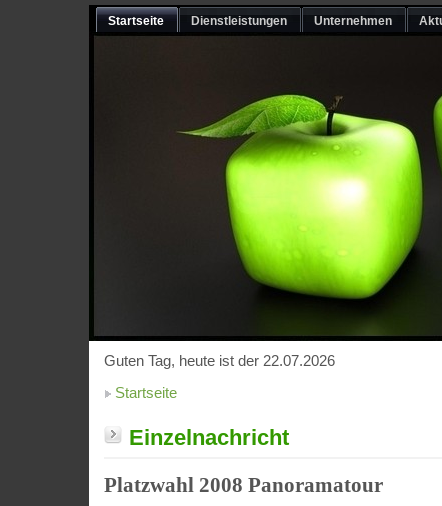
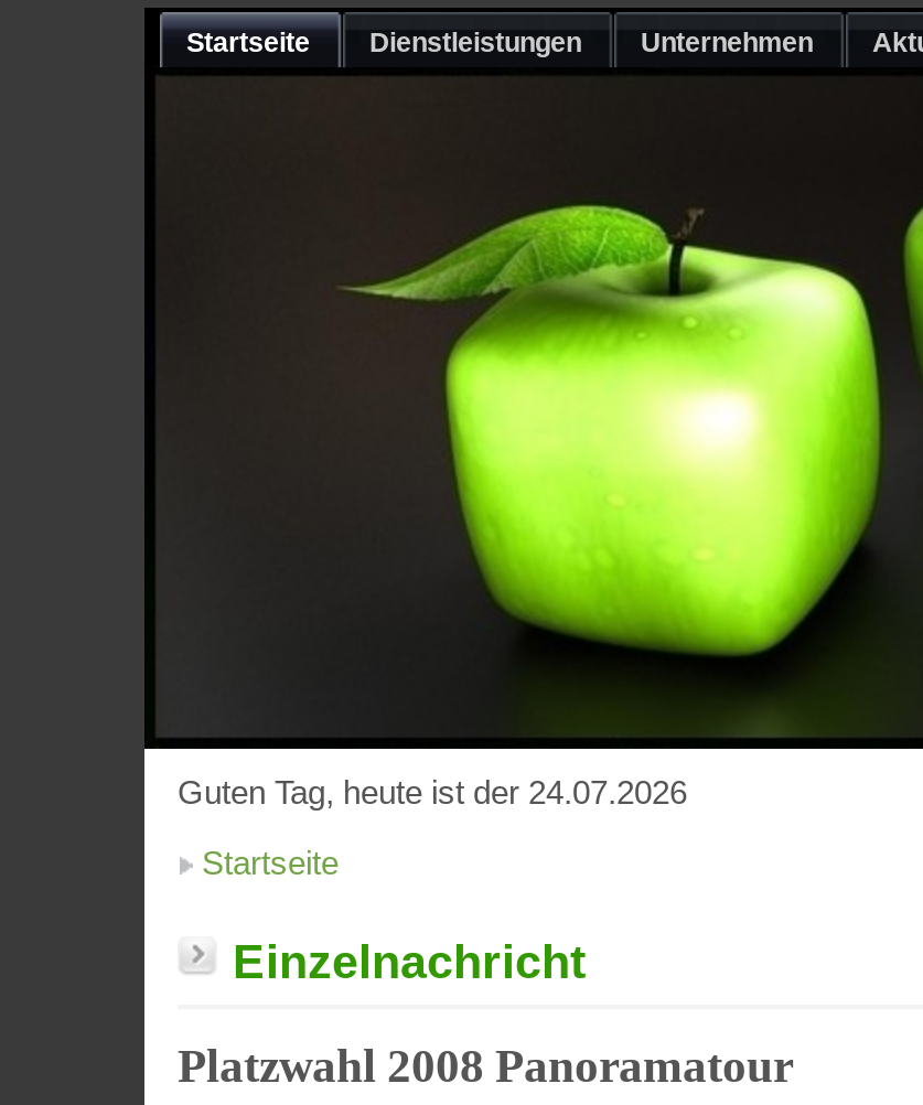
[104,352,335,369] Guten Tag, heute ist der 22.07.2026 -> [178,773,687,811] Guten Tag, heute ist der 24.07.2026

